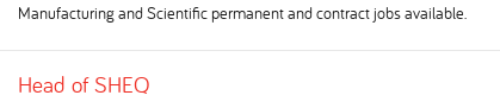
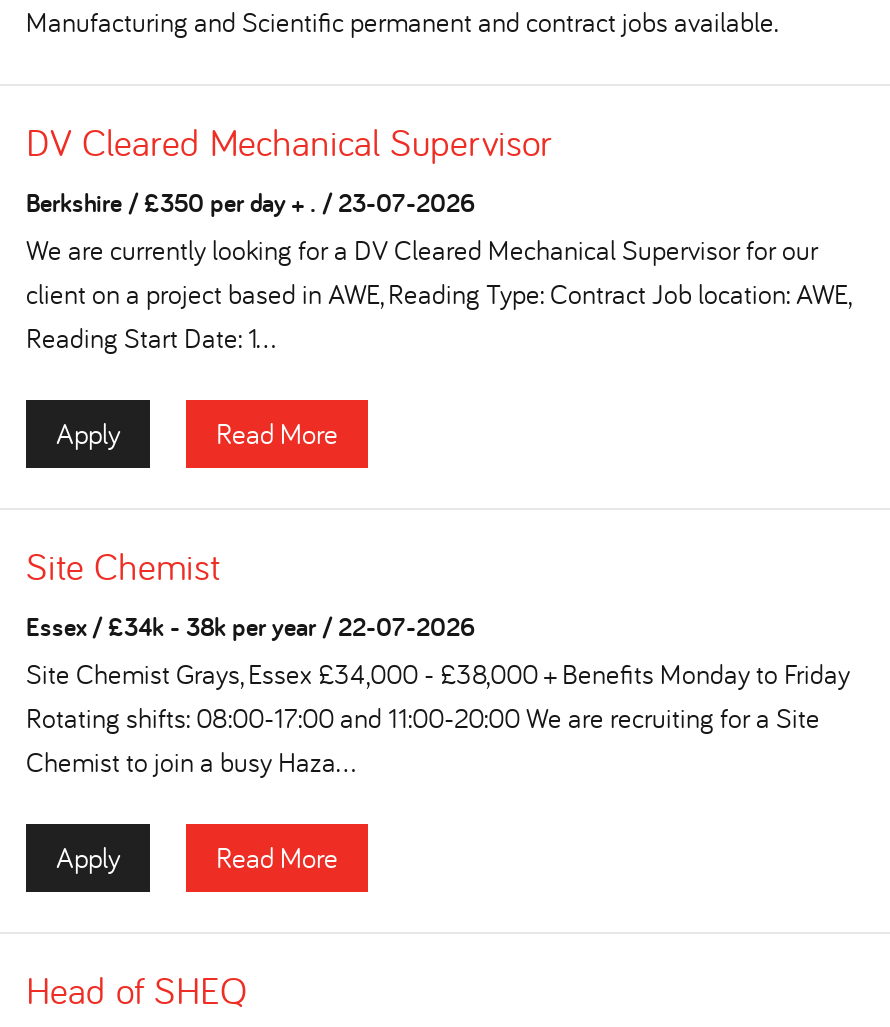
none -> [26,118,850,876] DV Cleared Mechanical Supervisor | Berkshire / £350 per day + . / 23-07-2026 | We are currently looking for a DV Cleared Mechanical Supervisor for our | client on a project based in AWE, Reading Type: Contract Job location: AWE, | Reading Start Date: 1... | Apply | Read More | Site Chemist | Essex / £34k - 38k per year / 22-07-2026 | Site Chemist Grays, Essex £34,000 - £38,000 + Benefits Monday to Friday | Rotating shifts: 08:00-17:00 and 11:00-20:00 We are recruiting for a Site | Chemist to join a busy Haza... | Apply | Read More

